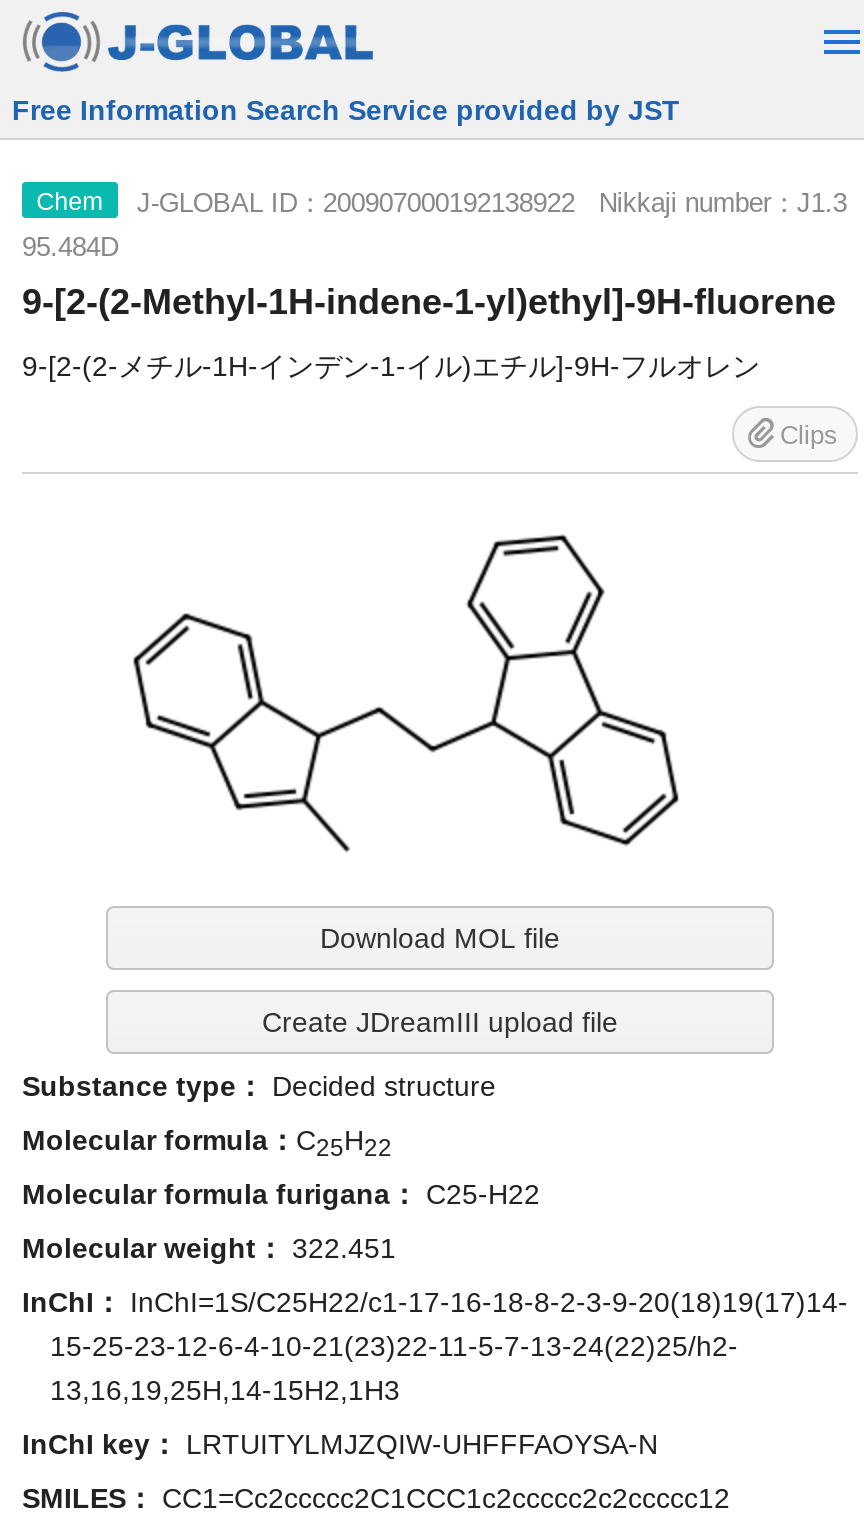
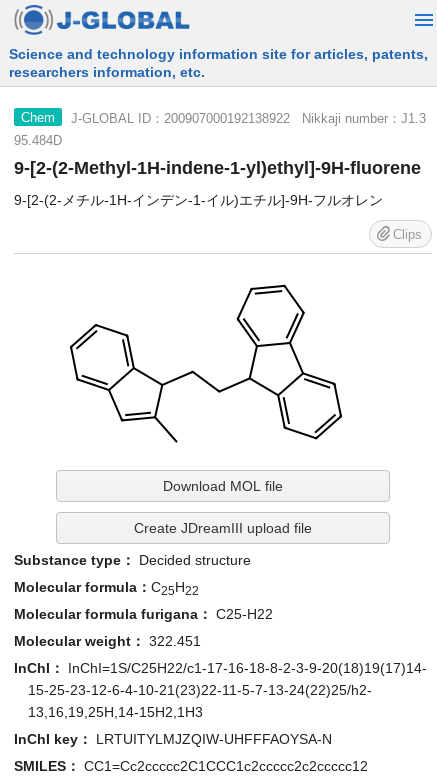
[12,94,680,126] Free Information Search Service provided by JST -> [9,46,428,80] Science and technology information site for articles, patents, | researchers information, etc.

